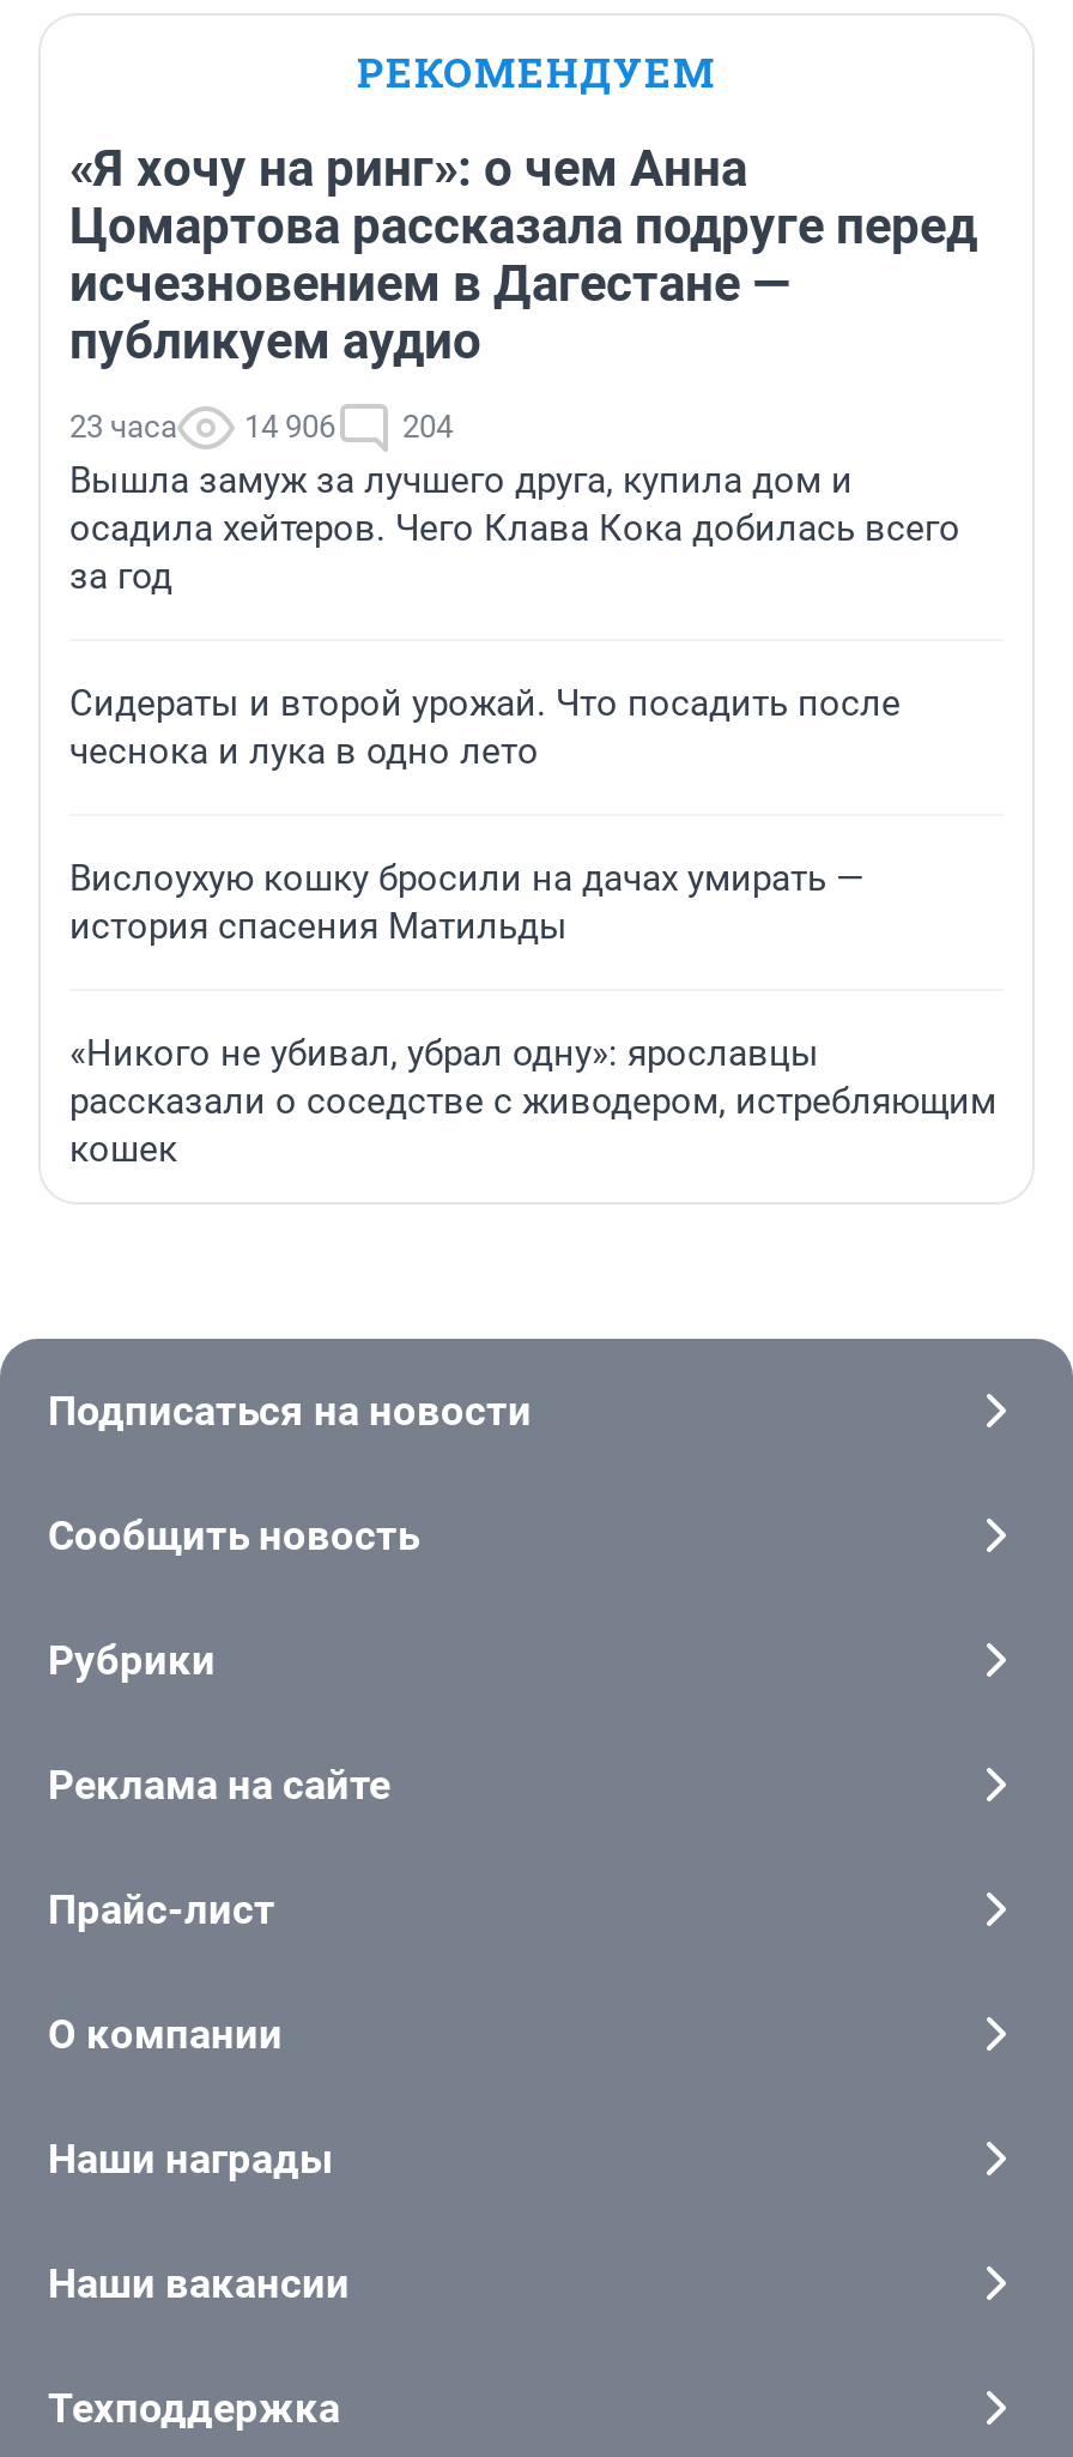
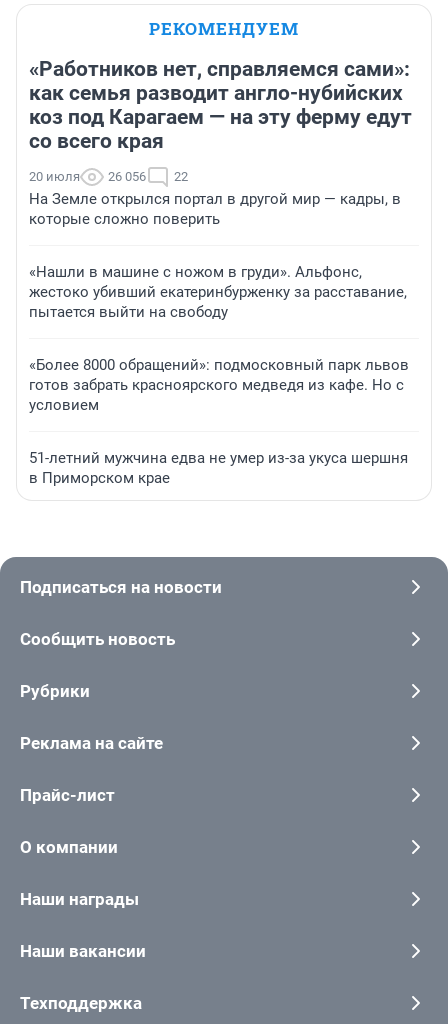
[69,140,977,371] «Я хочу на ринг»: о чем Анна | Цомартова рассказала подруге перед | исчезновением в Дагестане — | публикуем аудио -> [29,57,412,153] «Работников нет, справляемся сами»: | как семья разводит англо-нубийских | коз под Карагаем — на эту ферму едут | со всего края
[69,409,960,598] 23 часа | 14 906 | 204 | Вышла замуж за лучшего друга, купила дом и | осадила хейтеров. Чего Клава Кока добилась всего | за год -> [29,169,401,228] 20 июля | 26 056 | 22 | На Земле открылся портал в другой мир — кадры, в | которые сложно поверить
[69,682,901,773] Сидераты и второй урожай. Что посадить после | чеснока и лука в одно лето -> [29,263,407,321] «Нашли в машине с ножом в груди». Альфонс, | жестоко убивший екатеринбурженку за расставание, | пытается выйти на свободу
[69,857,865,948] Вислоухую кошку бросили на дачах умирать — | история спасения Матильды -> [29,356,409,414] «Более 8000 обращений»: подмосковный парк львов | готов забрать красноярского медведя из кафе. Но с | условием
[69,1032,996,1171] «Никого не убивал, убрал одну»: ярославцы | рассказали о соседстве с живодером, истребляющим | кошек -> [29,449,408,487] 51-летний мужчина едва не умер из-за укуса шершня | в Приморском крае

